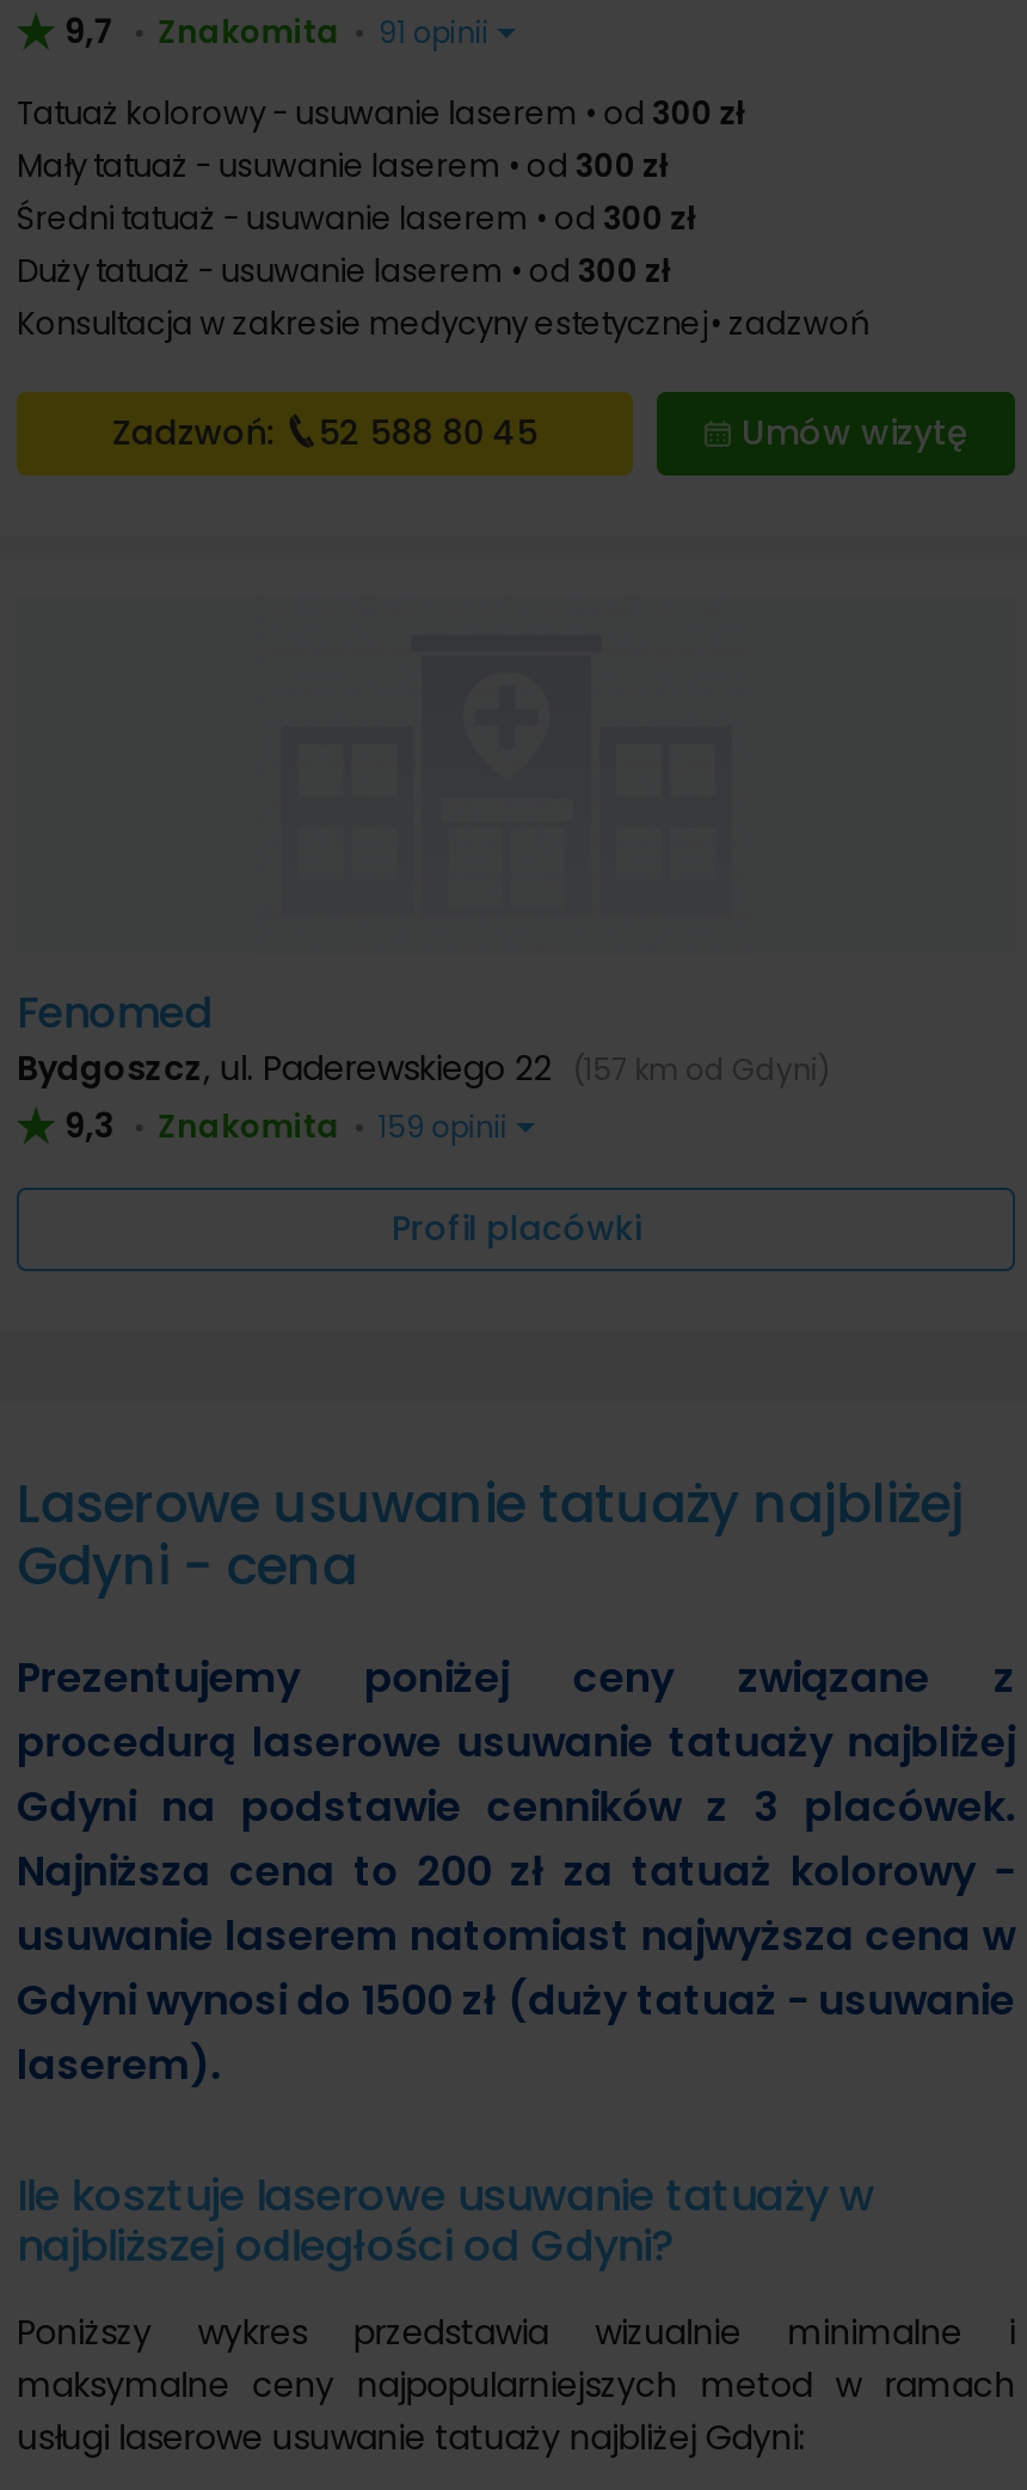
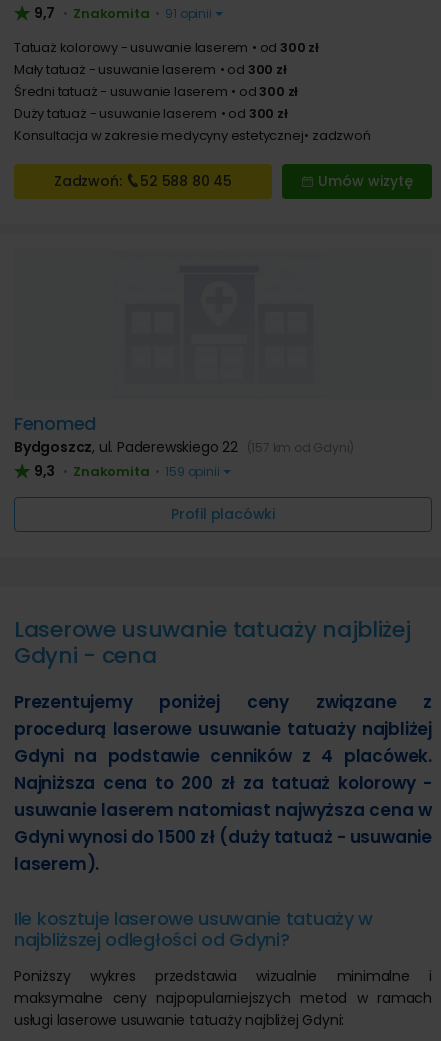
[17,1778,1015,1835] Gdyni na podstawie cenników z 3 placówek. -> [14,744,432,768] Gdyni na podstawie cenników z 4 placówek.

